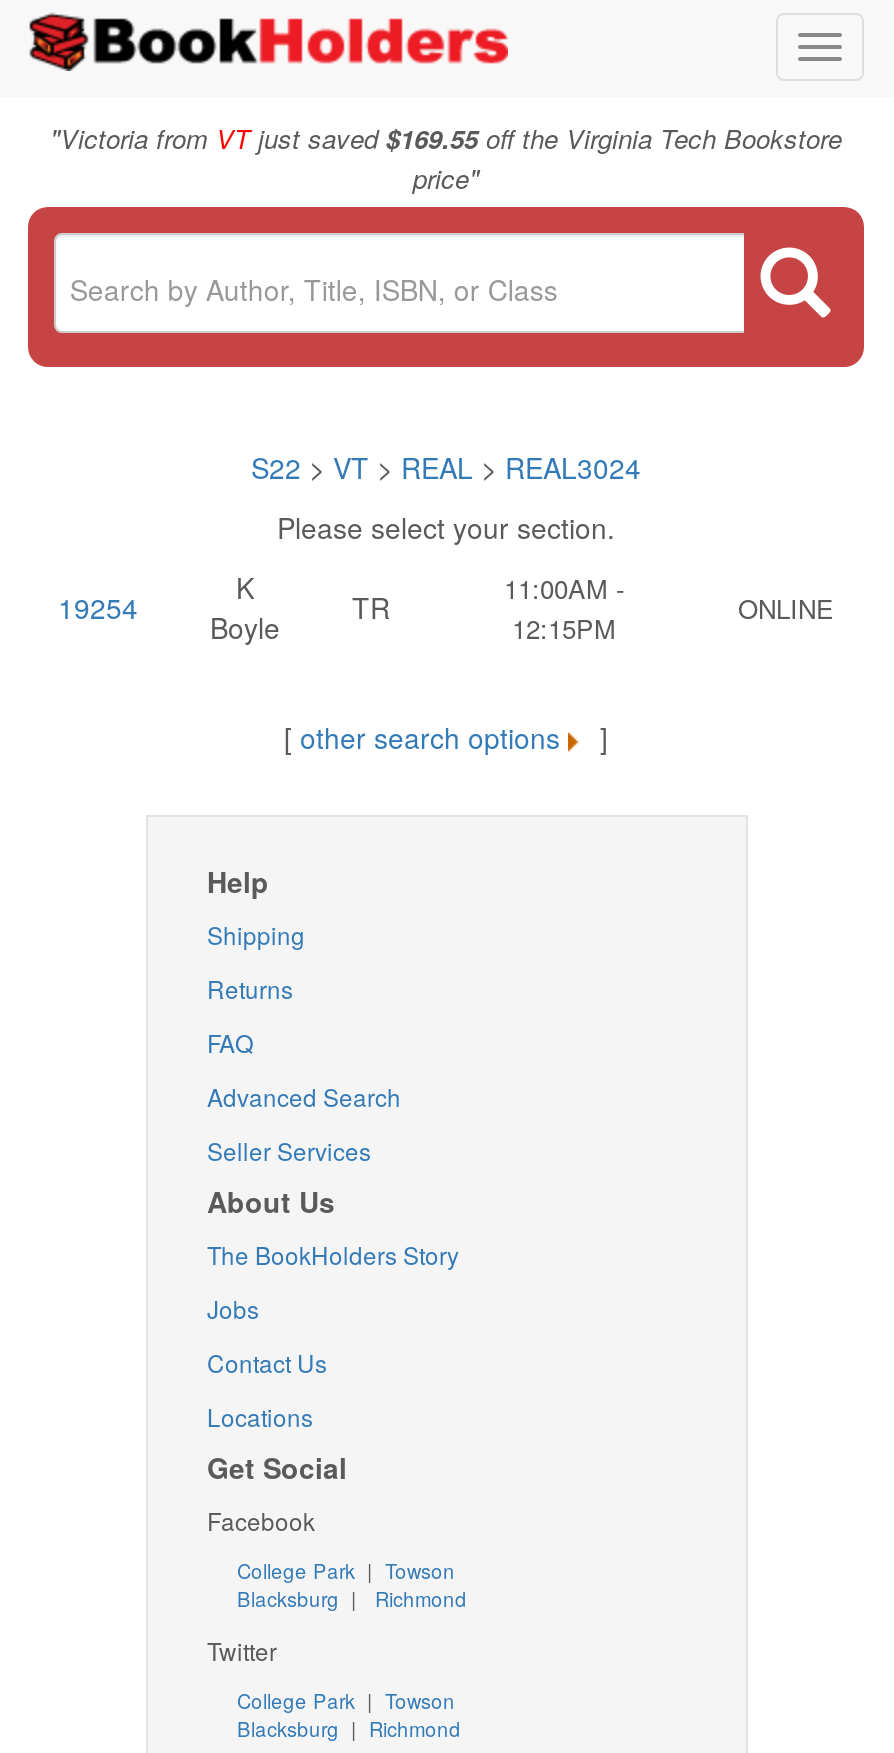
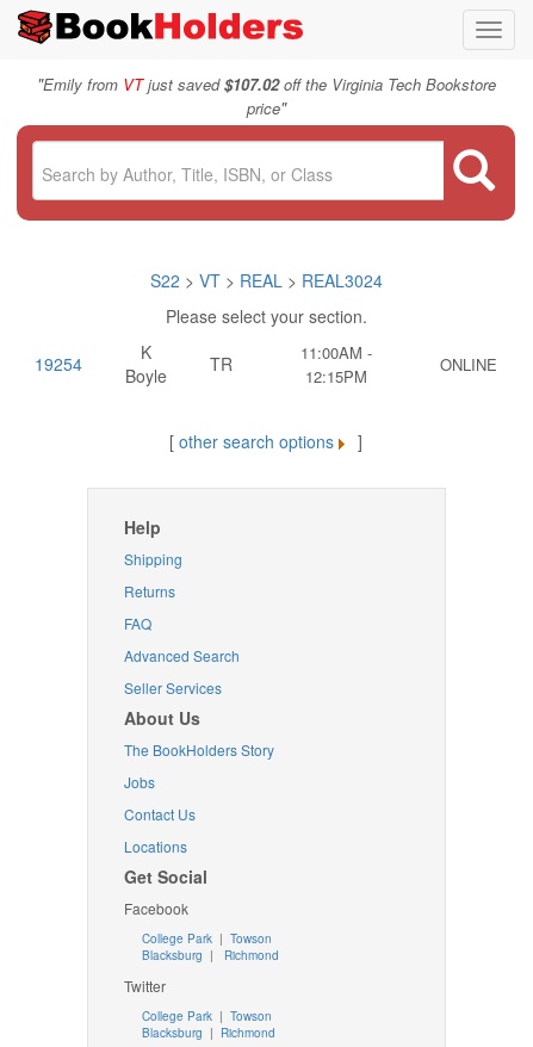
[50,117,842,157] "Victoria from VT just saved$169.55 off the Virginia Tech Bookstore -> [36,72,495,95] "Emily from VT just saved$107.02 off the Virginia Tech Bookstore

